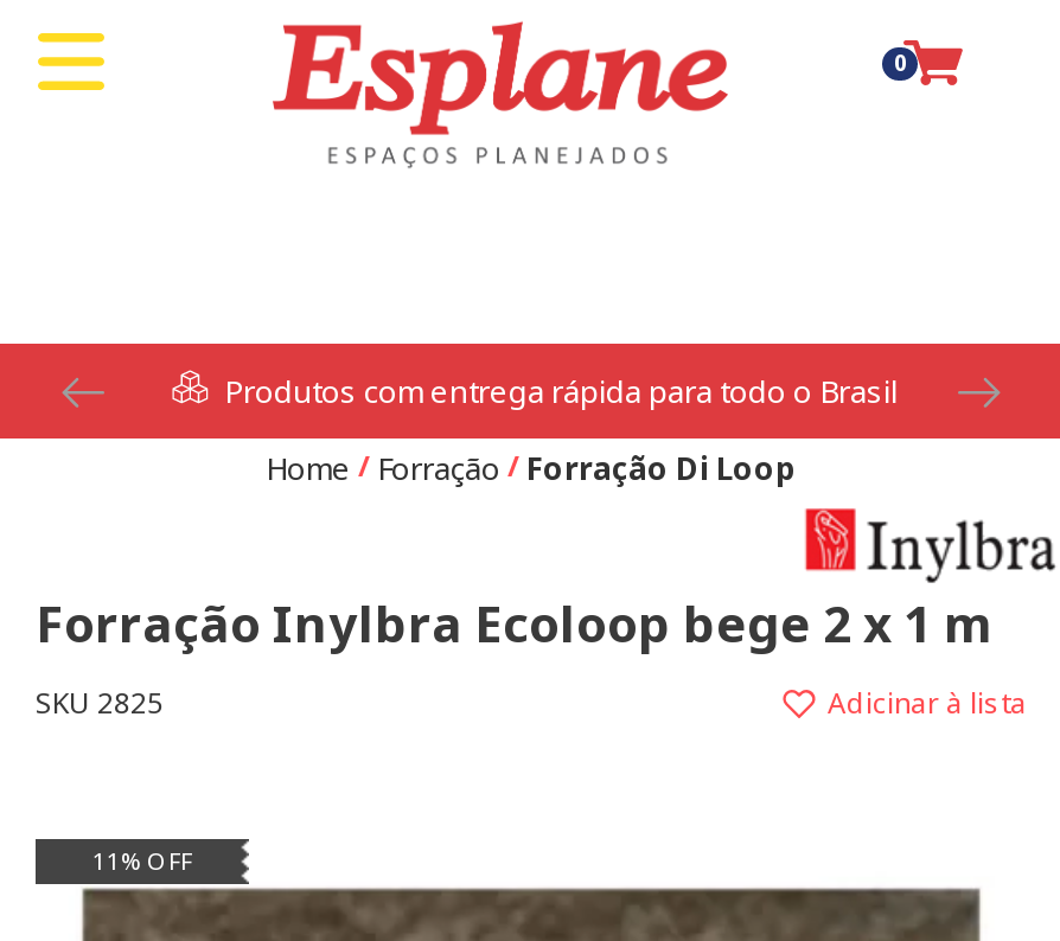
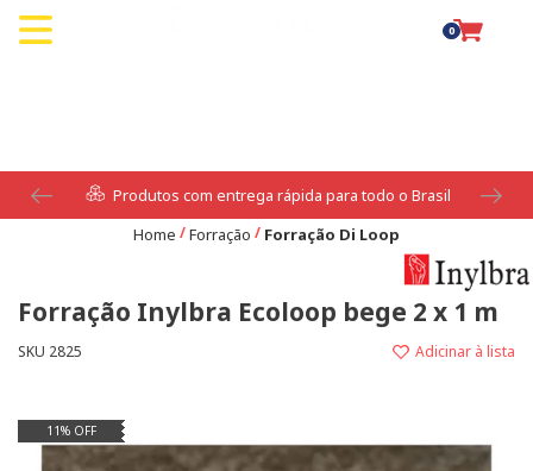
[270,19,730,168] [image] -> none

